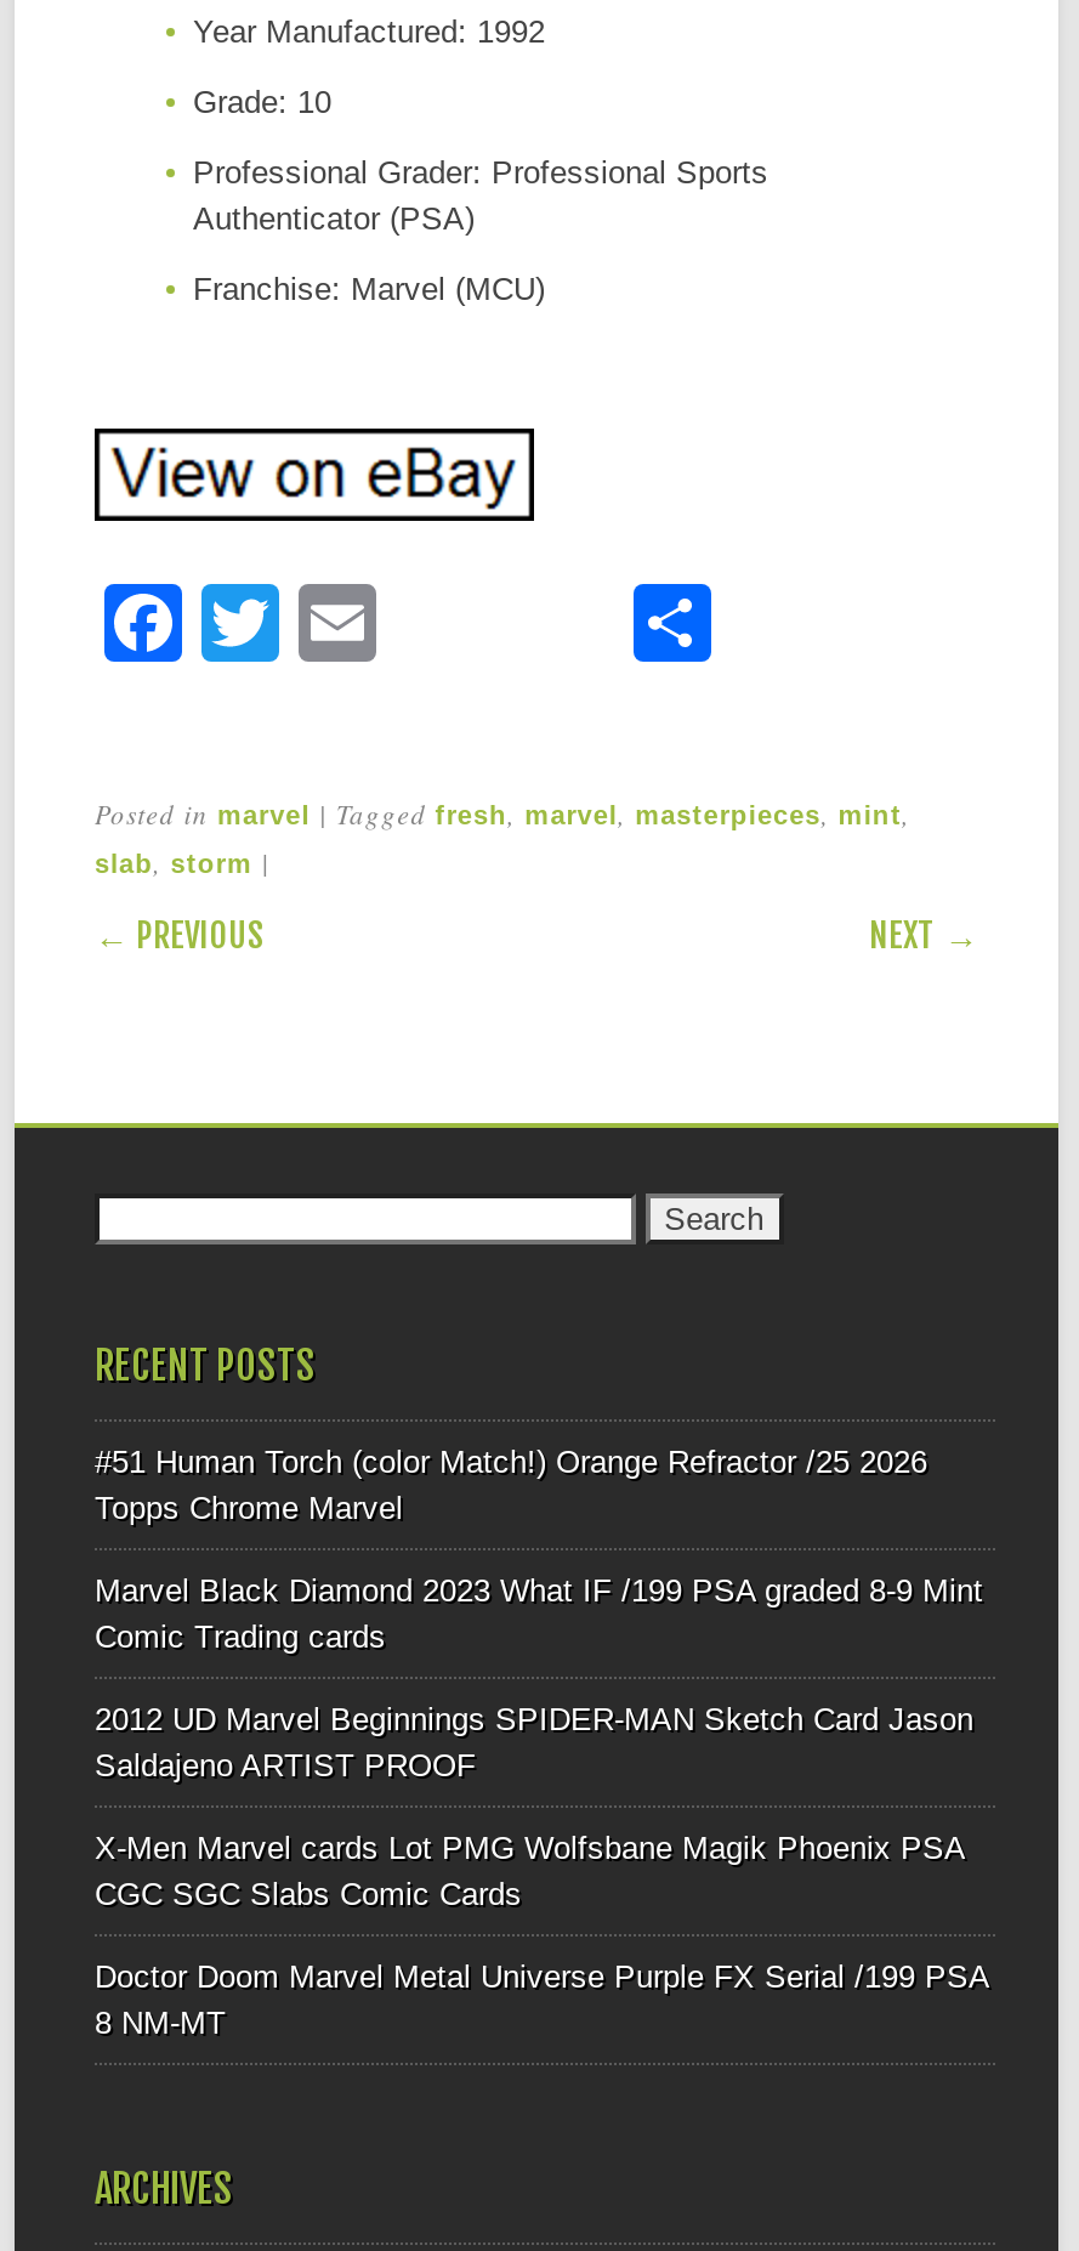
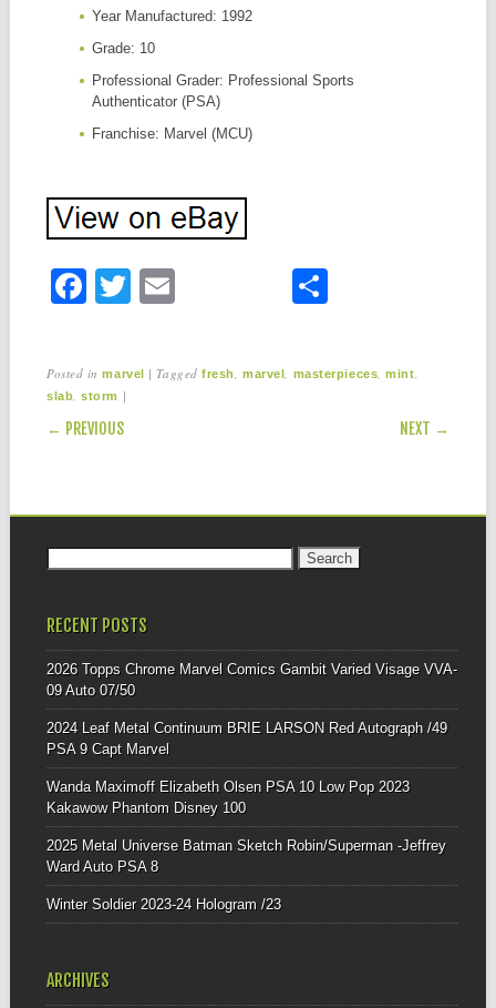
[95,1444,927,1527] #51 Human Torch (color Match!) Orange Refractor /25 2026 | Topps Chrome Marvel -> [46,661,457,699] 2026 Topps Chrome Marvel Comics Gambit Varied Visage VVA- | 09 Auto 07/50
[95,1573,983,1655] Marvel Black Diamond 2023 What IF /199 PSA graded 8-9 Mint | Comic Trading cards -> [46,720,447,758] 2024 Leaf Metal Continuum BRIE LARSON Red Autograph /49 | PSA 9 Capt Marvel
[95,1701,973,1784] 2012 UD Marvel Beginnings SPIDER-MAN Sketch Card Jason | Saldajeno ARTIST PROOF -> [46,779,410,816] Wanda Maximoff Elizabeth Olsen PSA 10 Low Pop 2023 | Kakawow Phantom Disney 100
[95,1830,964,1913] X-Men Marvel cards Lot PMG Wolfsbane Magik Phoenix PSA | CGC SGC Slabs Comic Cards -> [46,837,446,875] 2025 Metal Universe Batman Sketch Robin/Superman -Jeffrey | Ward Auto PSA 8
[95,1959,988,2041] Doctor Doom Marvel Metal Universe Purple FX Serial /199 PSA | 8 NM-MT -> [46,896,281,913] Winter Soldier 2023-24 Hologram /23

